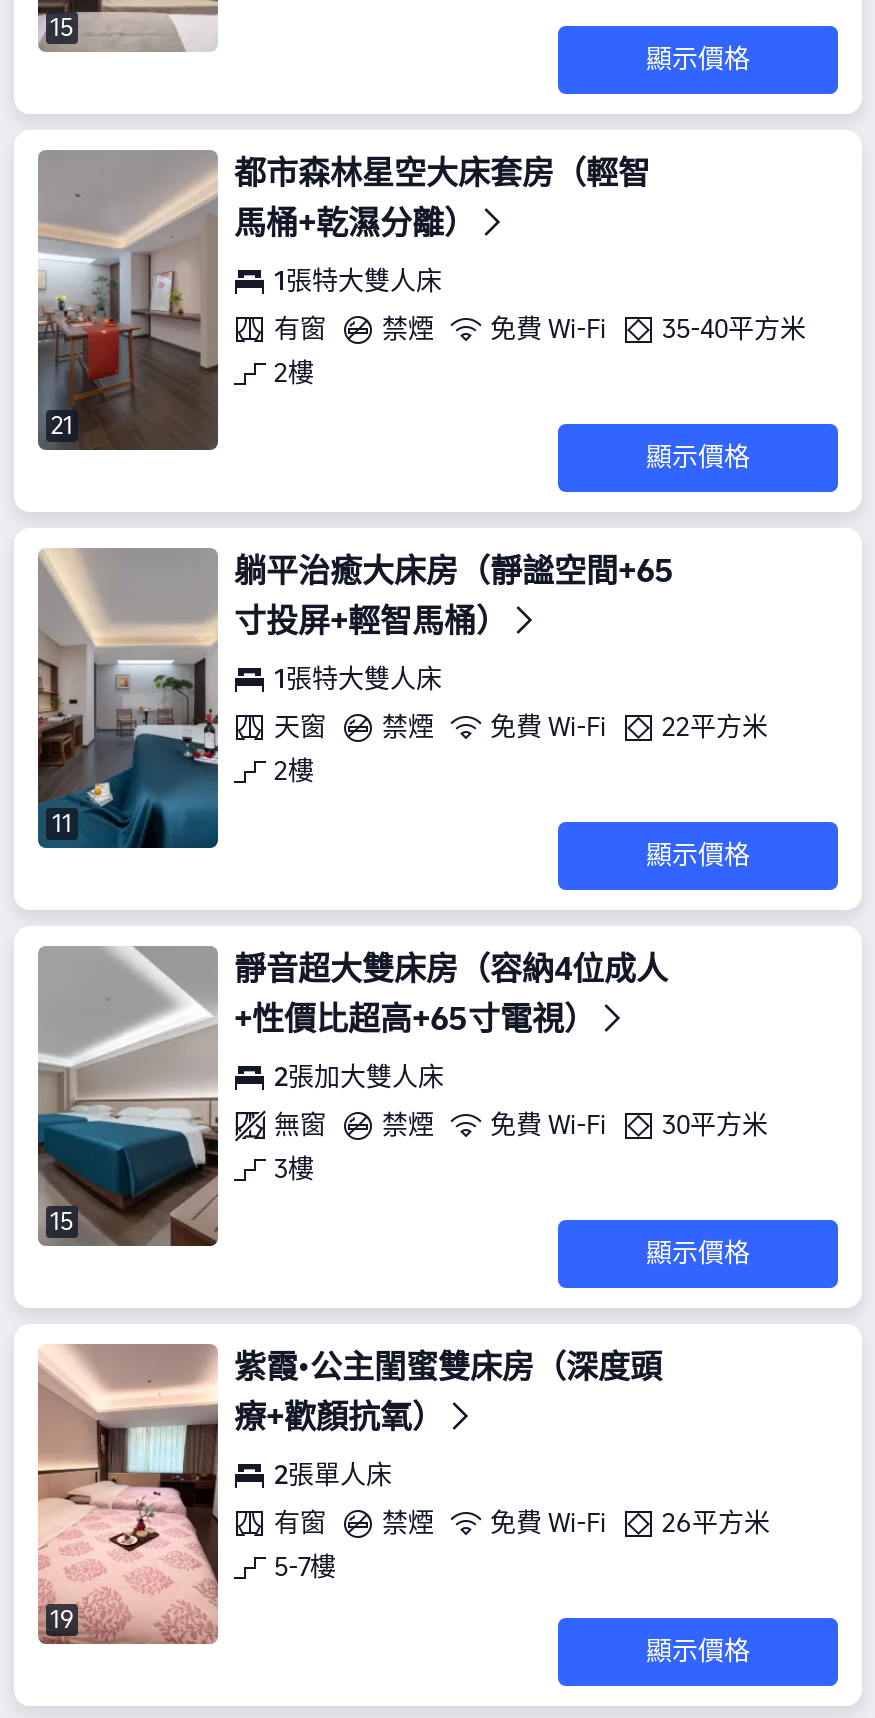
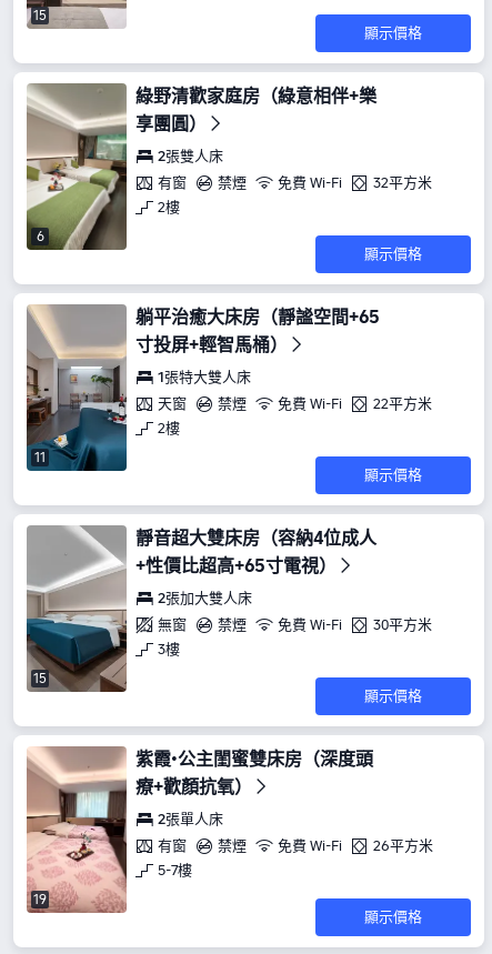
[36,154,220,450] [image] | 21 -> [27,84,128,251] [image] | 6
[234,154,650,242] 都市森林星空大床套房（輕智 | 馬桶+乾濕分離） -> [135,86,376,134] 綠野清歡家庭房（綠意相伴+樂 | 享團圓）
[274,266,442,296] 1張特大雙人床 -> [158,148,223,164] 2張雙人床
[274,314,806,344] 有窗 禁煙 免費 Wi-Fi 35-40平方米 -> [158,174,432,191] 有窗 禁煙 免費 Wi-Fi 32平方米

